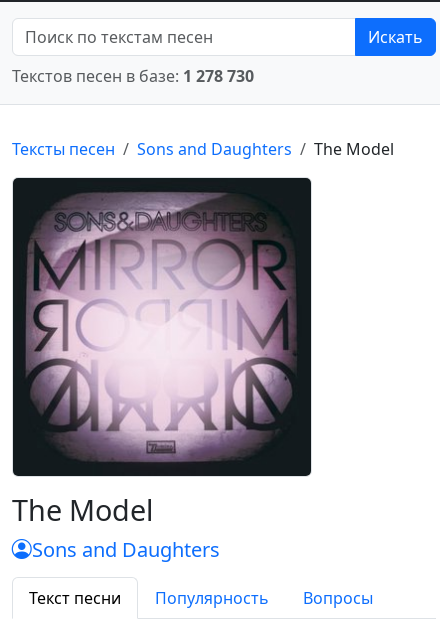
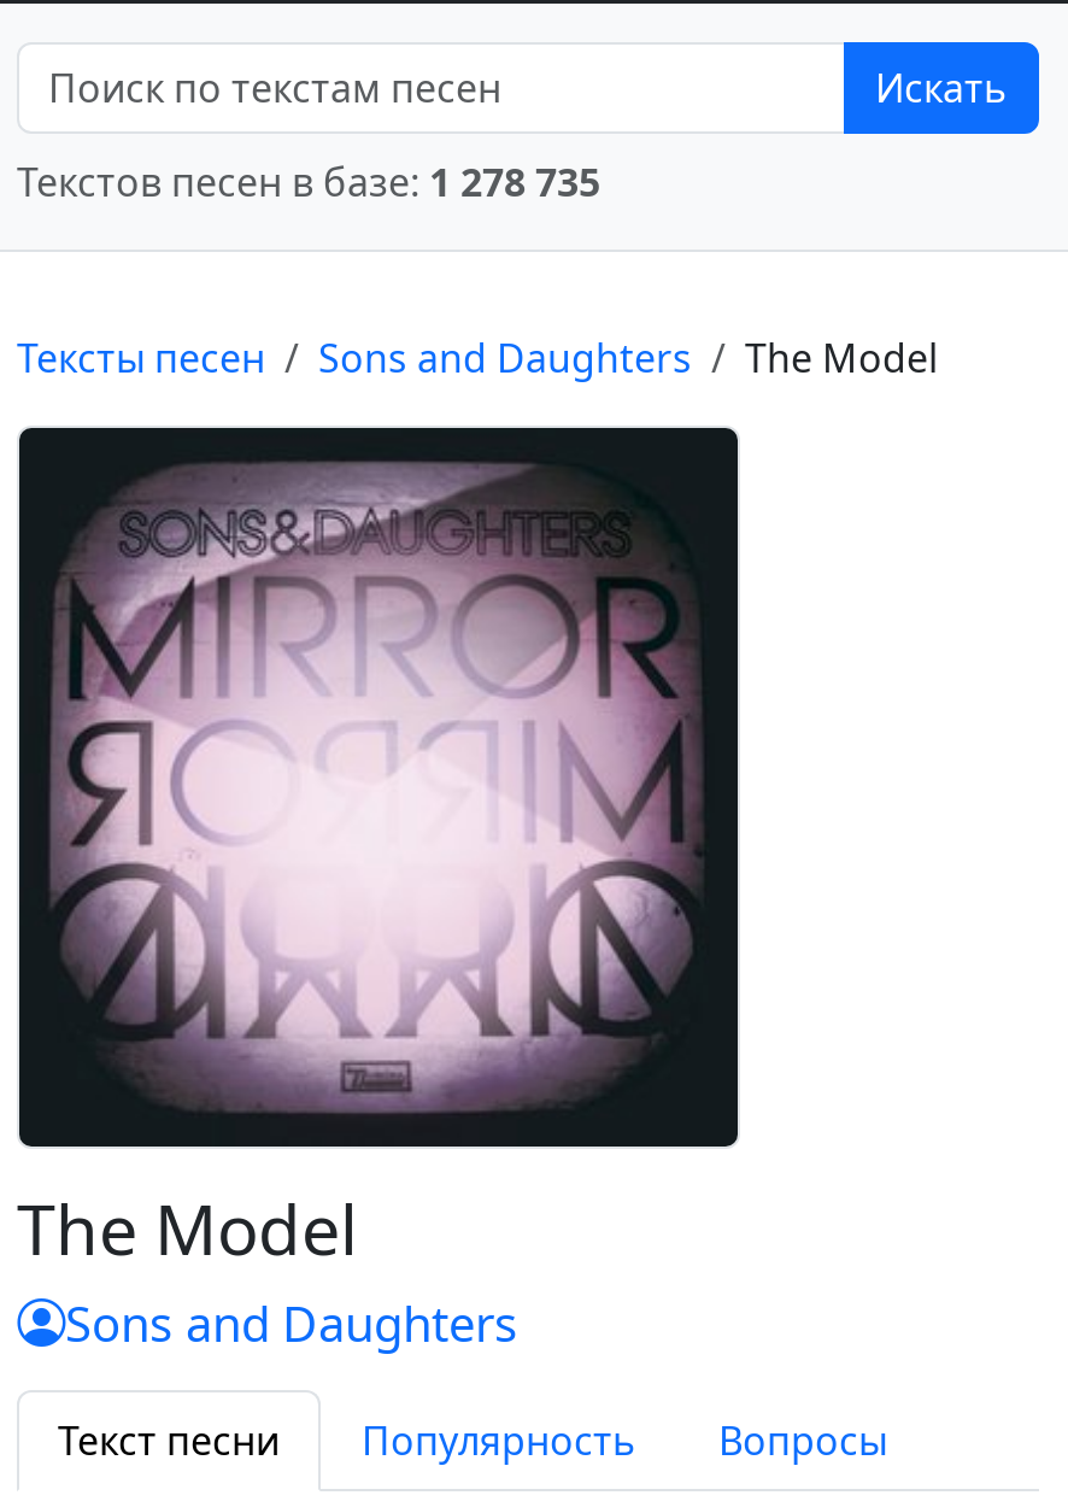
[12,65,254,87] Текстов песен в базе: 1 278 730 -> [17,155,600,208] Текстов песен в базе: 1 278 735

